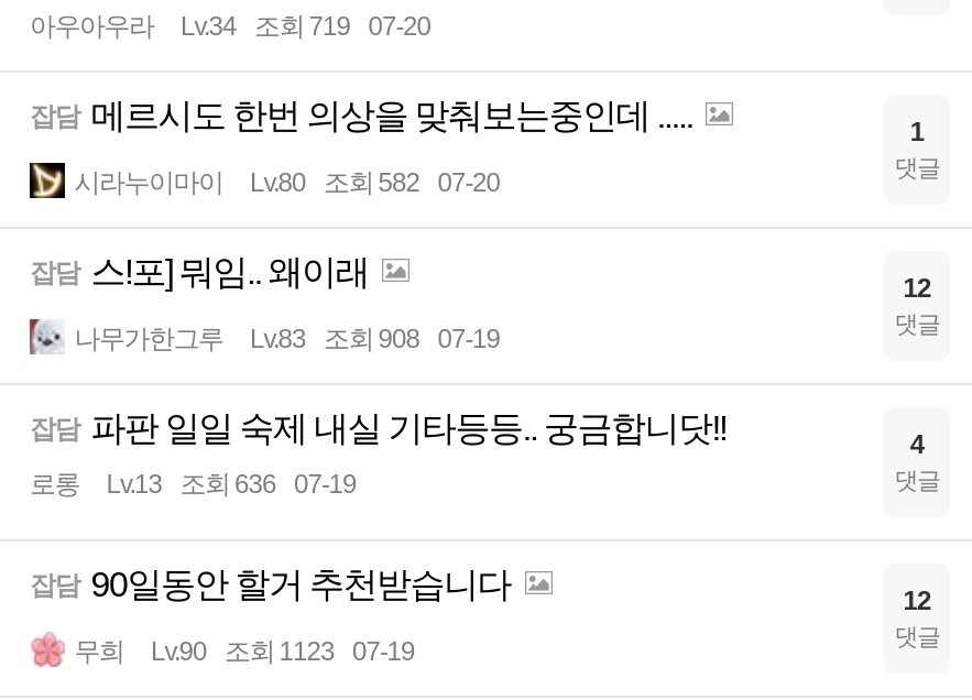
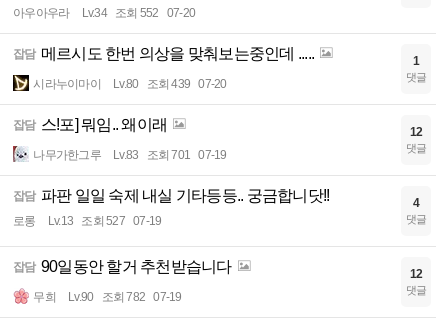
[30,11,430,42] 아우아우라 Lv.34 조회 719 07-20 -> [13,6,195,20] 아우아우라 Lv.34 조회 552 07-20
[74,167,500,198] 시라누이마이 Lv.80 조회 582 07-20 -> [33,77,226,91] 시라누이마이 Lv.80 조회 439 07-20
[74,324,500,354] 나무가한그루 Lv.83 조회 908 07-19 -> [33,148,226,162] 나무가한그루 Lv.83 조회 701 07-19
[30,469,356,500] 로롱 Lv.13 조회 636 07-19 -> [13,214,161,228] 로롱 Lv.13 조회 527 07-19
[74,636,415,667] 무희 Lv.90 조회 1123 07-19 -> [33,290,181,304] 무희 Lv.90 조회 782 07-19

